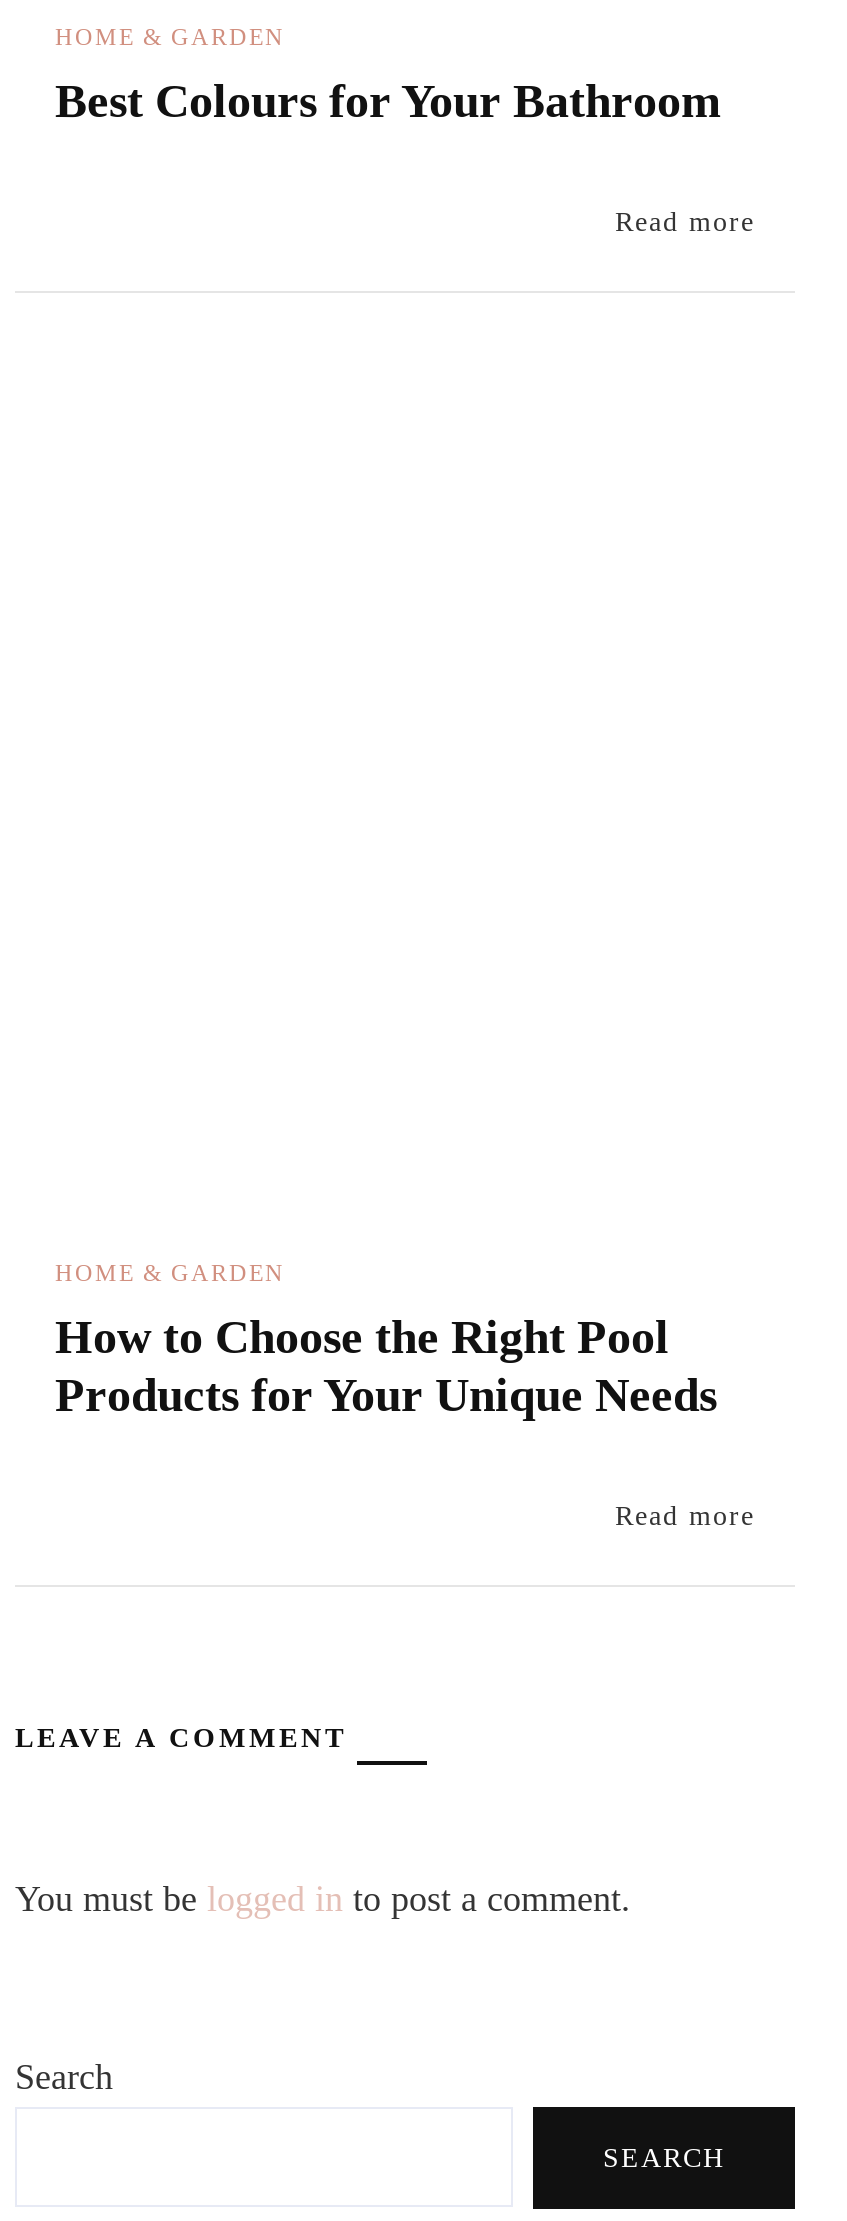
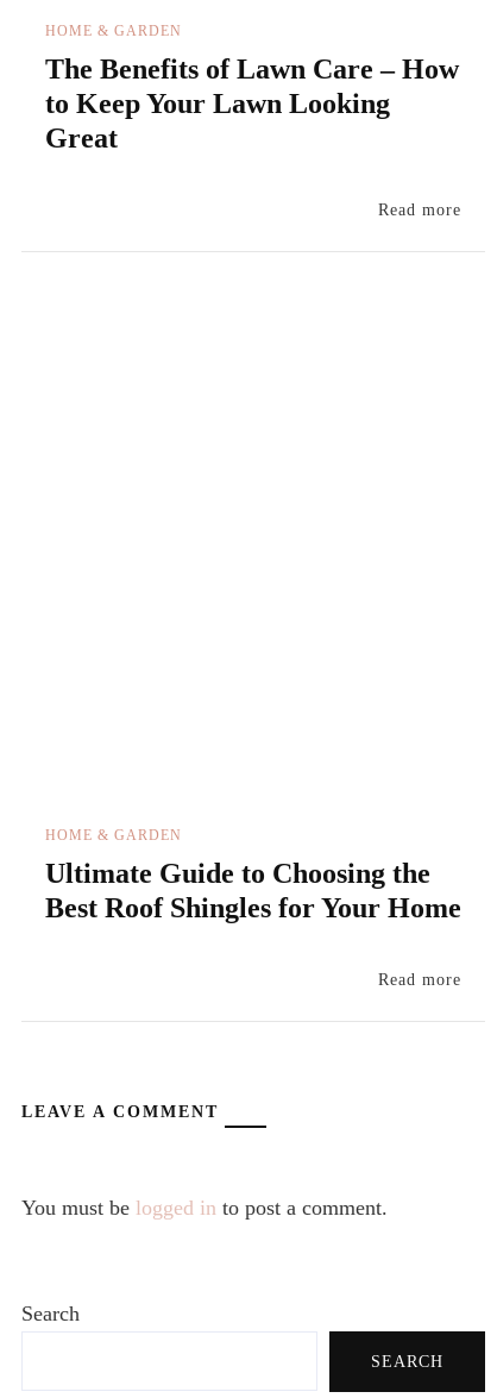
[55,75,721,127] Best Colours for Your Bathroom -> [45,54,459,154] The Benefits of Lawn Care – How | to Keep Your Lawn Looking | Great
[55,1312,717,1422] How to Choose the Right Pool | Products for Your Unique Needs -> [45,858,461,924] Ultimate Guide to Choosing the | Best Roof Shingles for Your Home

